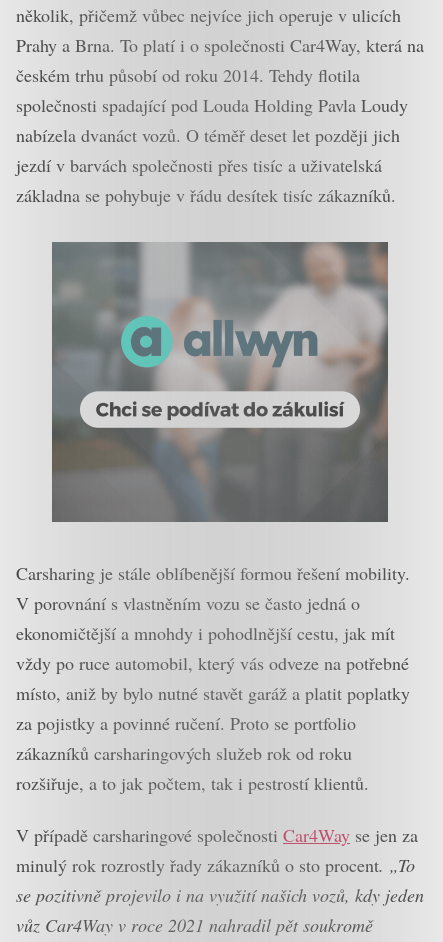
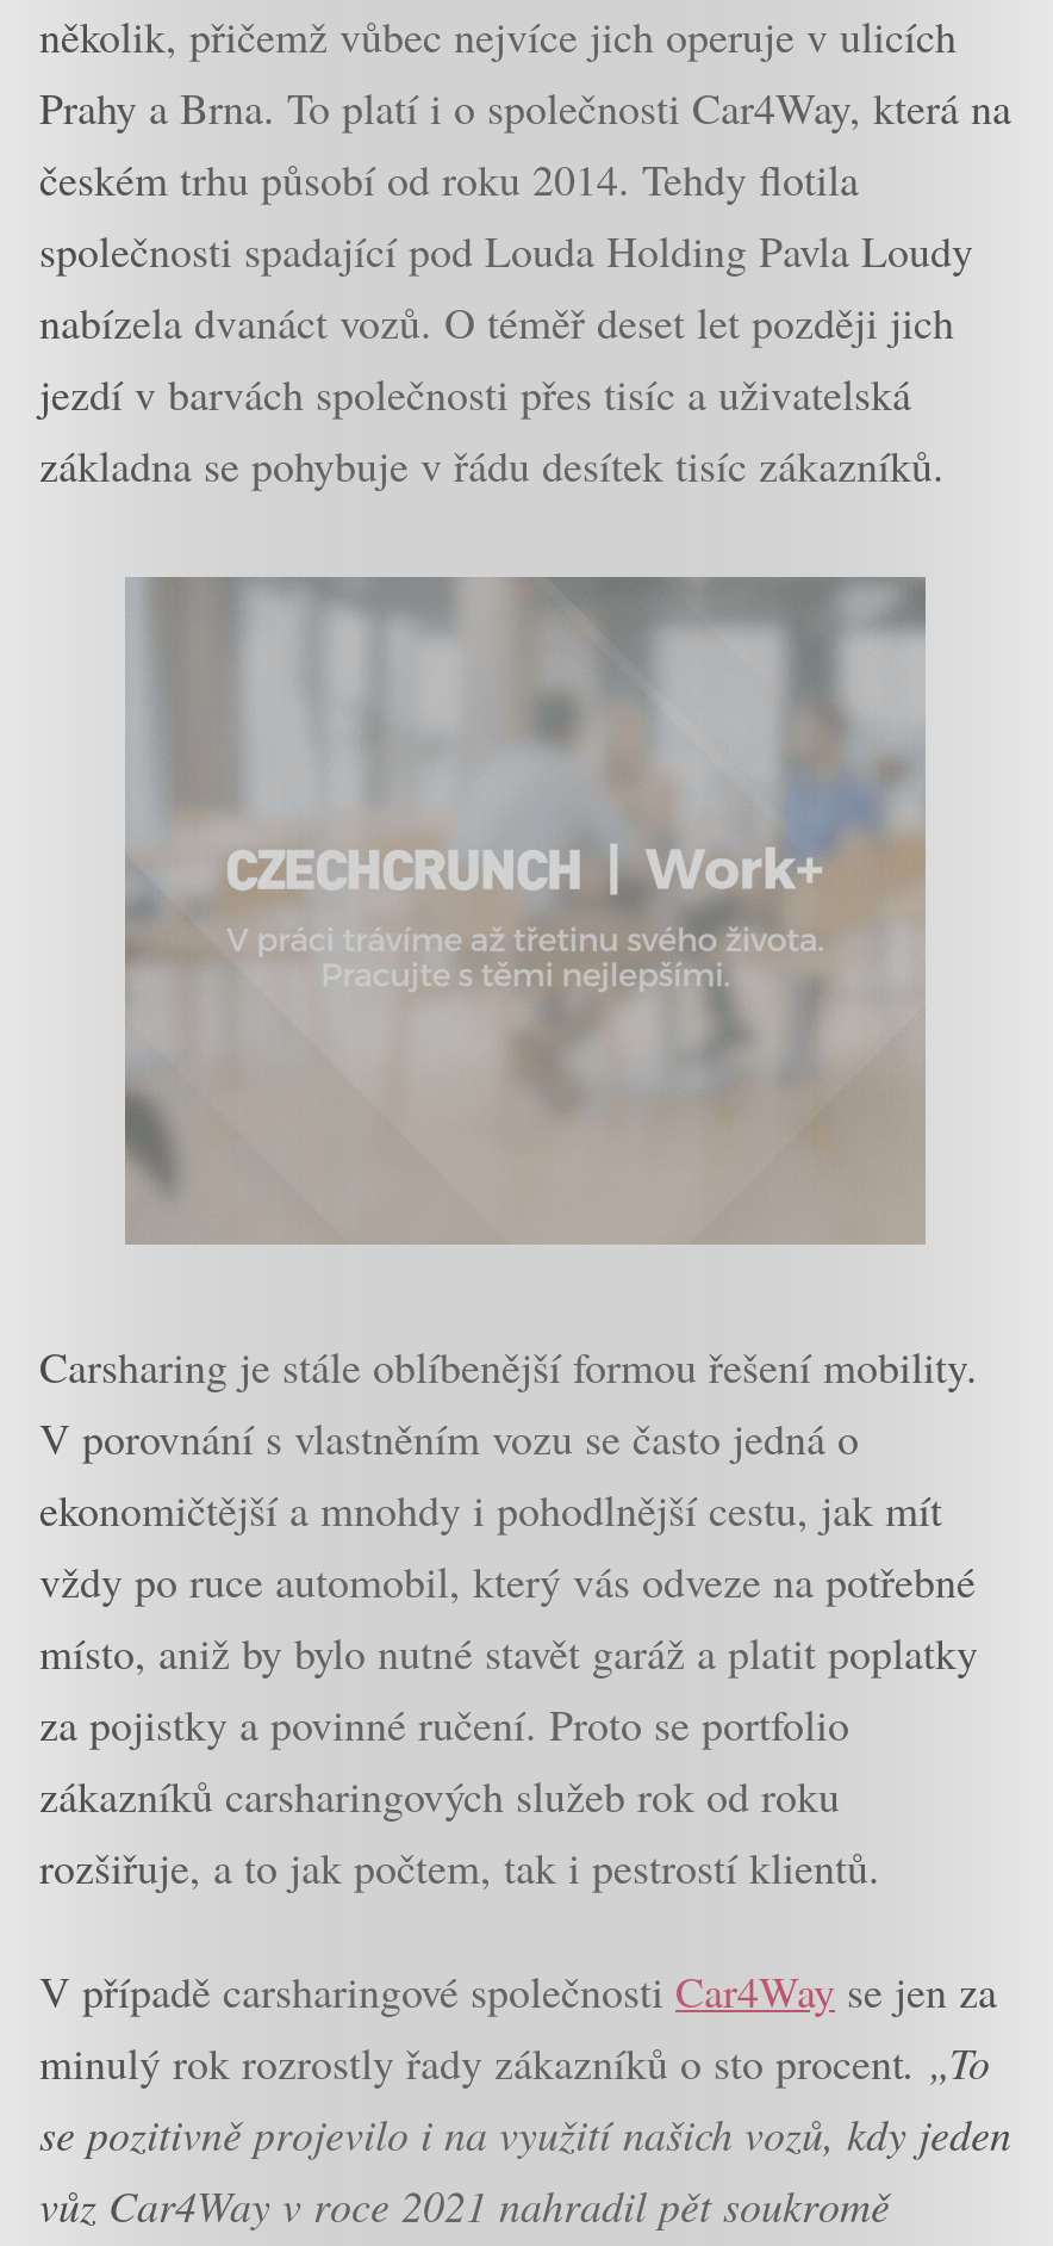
[52,242,389,522] [image] -> [123,575,928,1247] [image]

